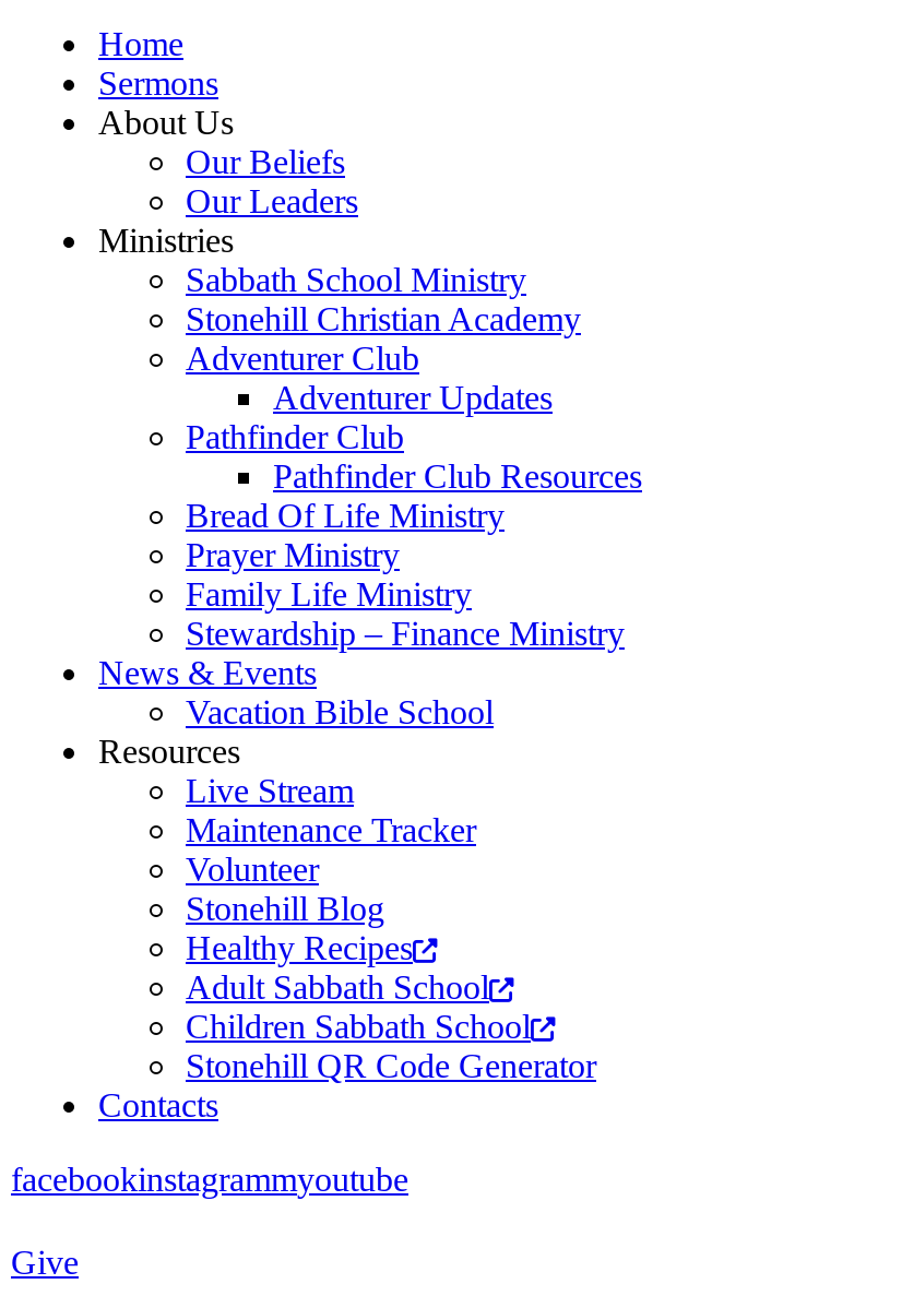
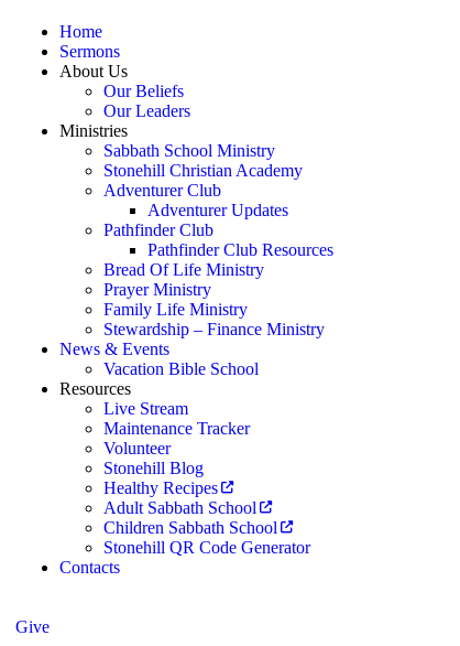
moved [98,25,642,1123] -> [59,22,333,577]: Home | Sermons | About Us | ... | Stonehill QR Code Generator | Contacts
[11,1161,408,1198] facebookinstagrammyoutube -> none

